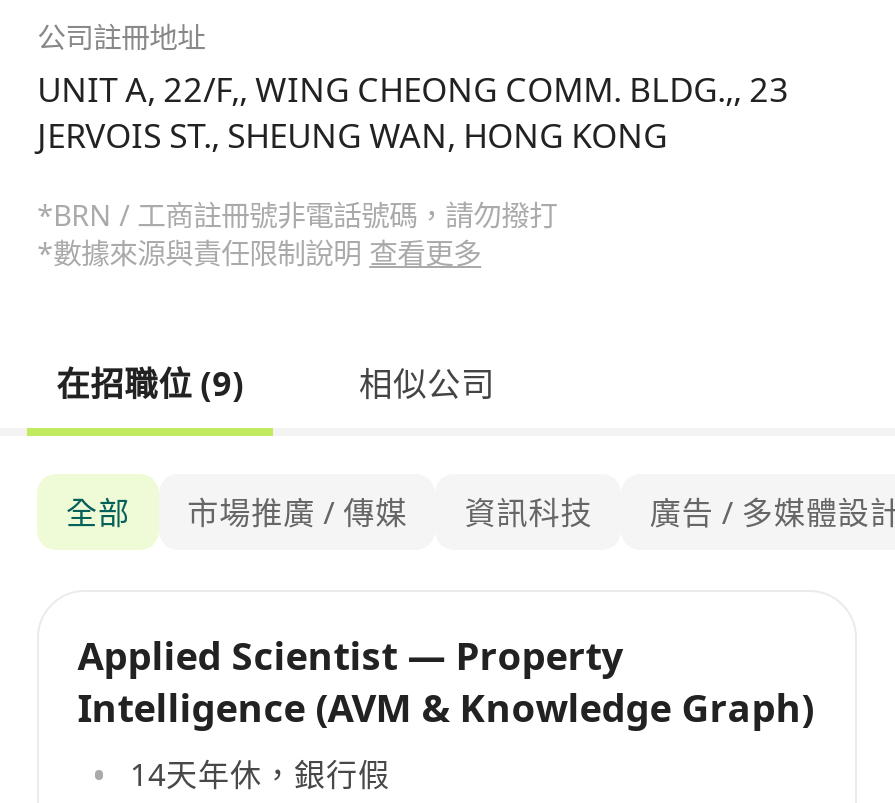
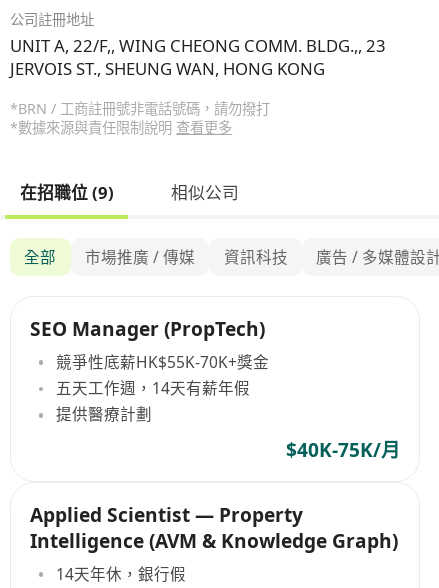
none -> [30,316,400,463] SEO Manager (PropTech) | 競爭性底薪HK$55K-70K+獎金 | 五天工作週，14天有薪年假 | 提供醫療計劃 | $40K-75K/月

